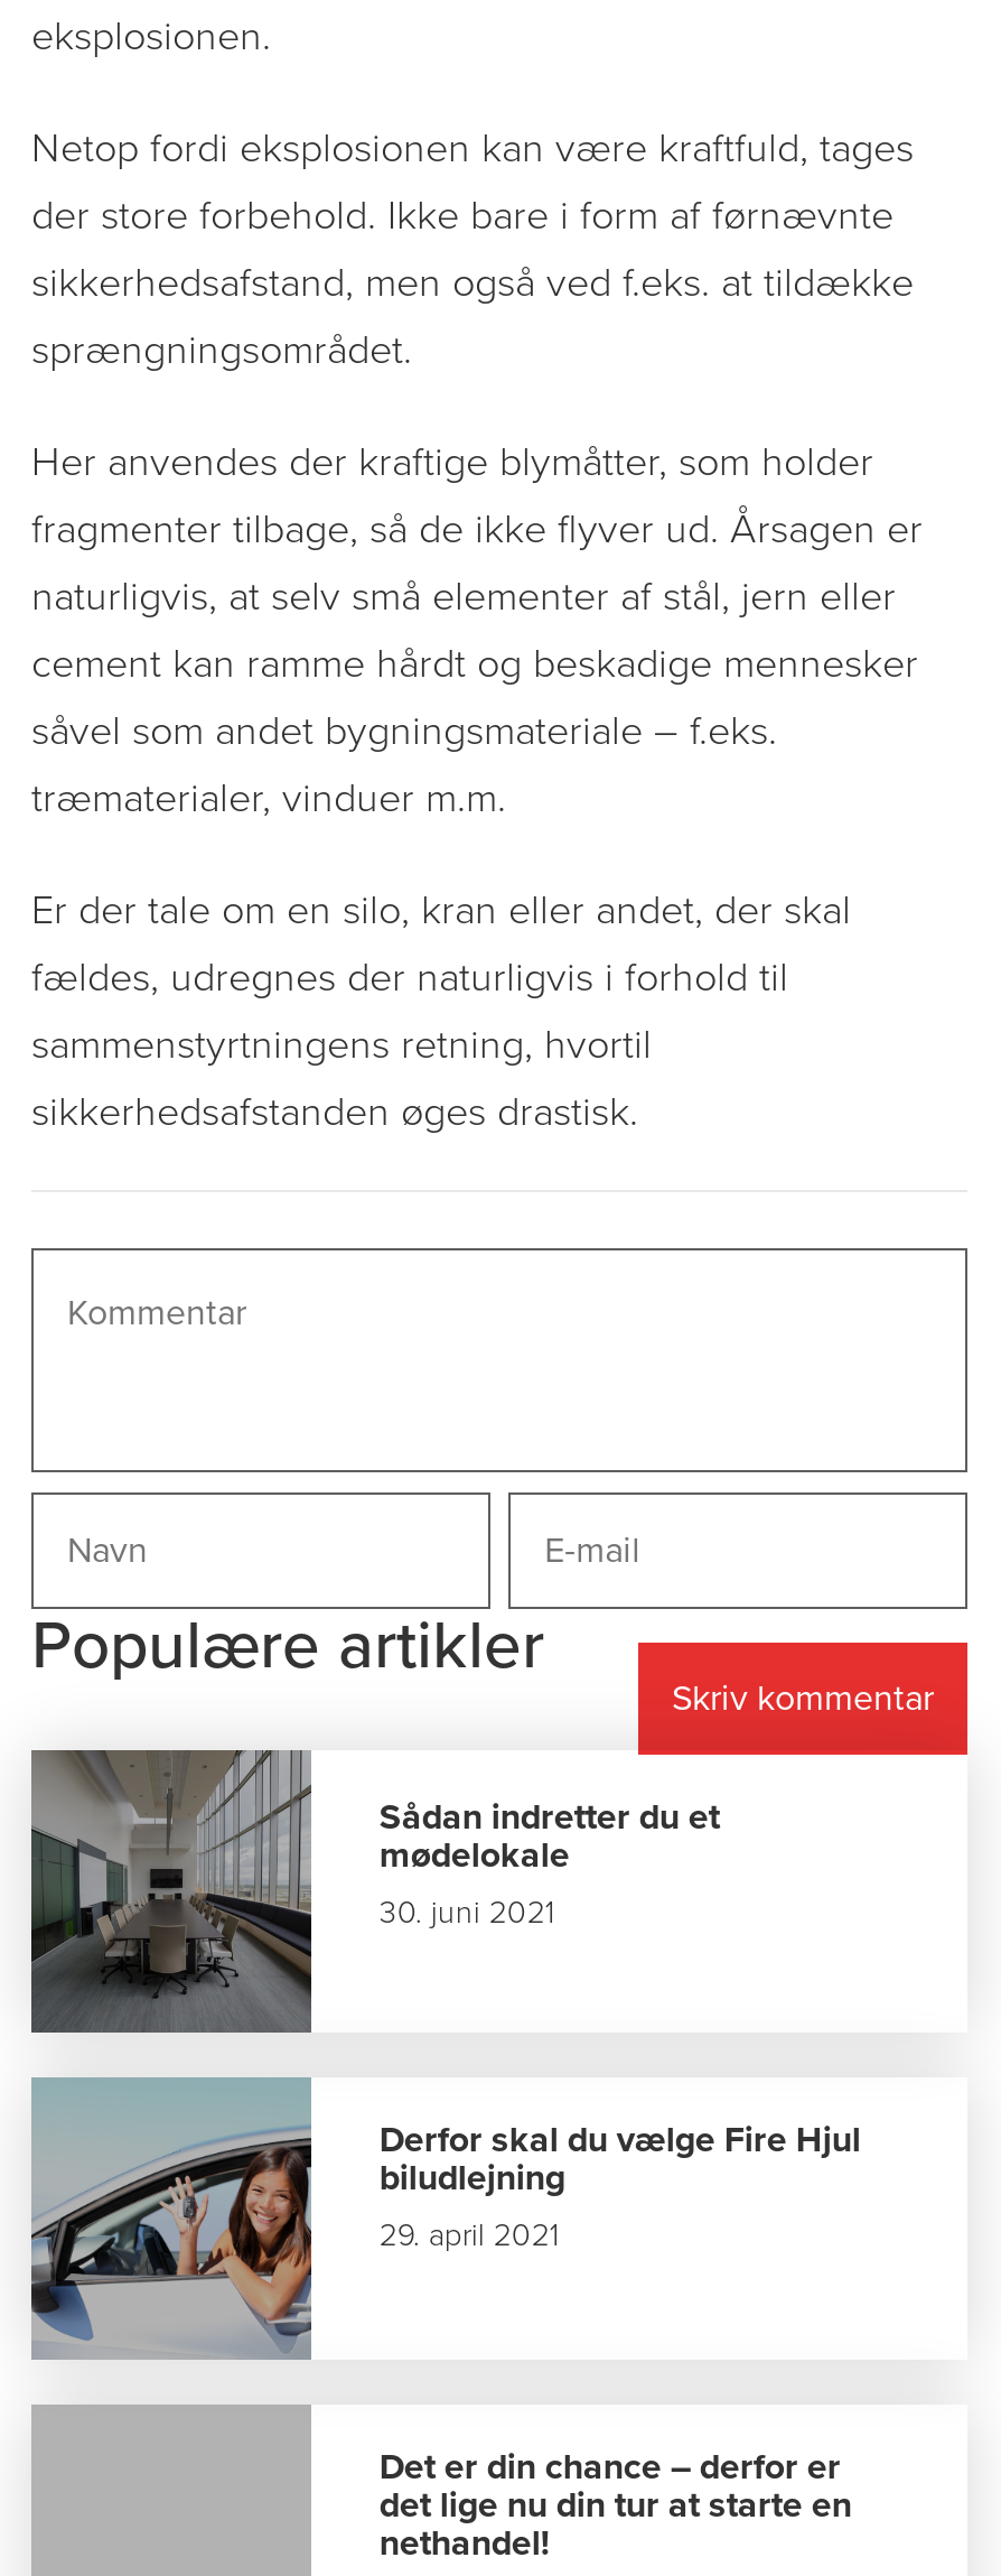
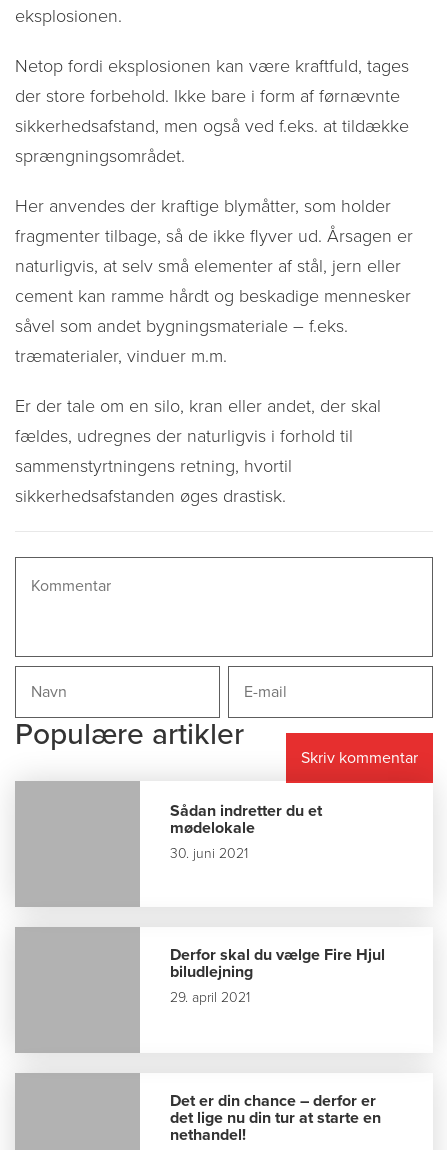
[31,1750,311,2033] [image] -> none
[31,2080,311,2358] [image] -> none

